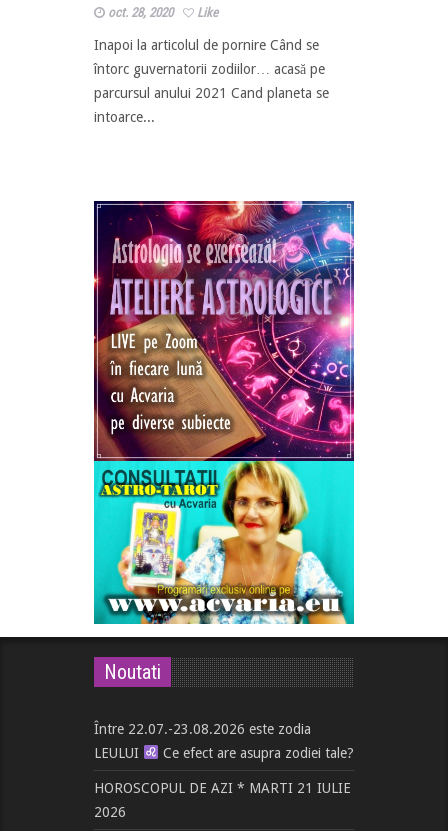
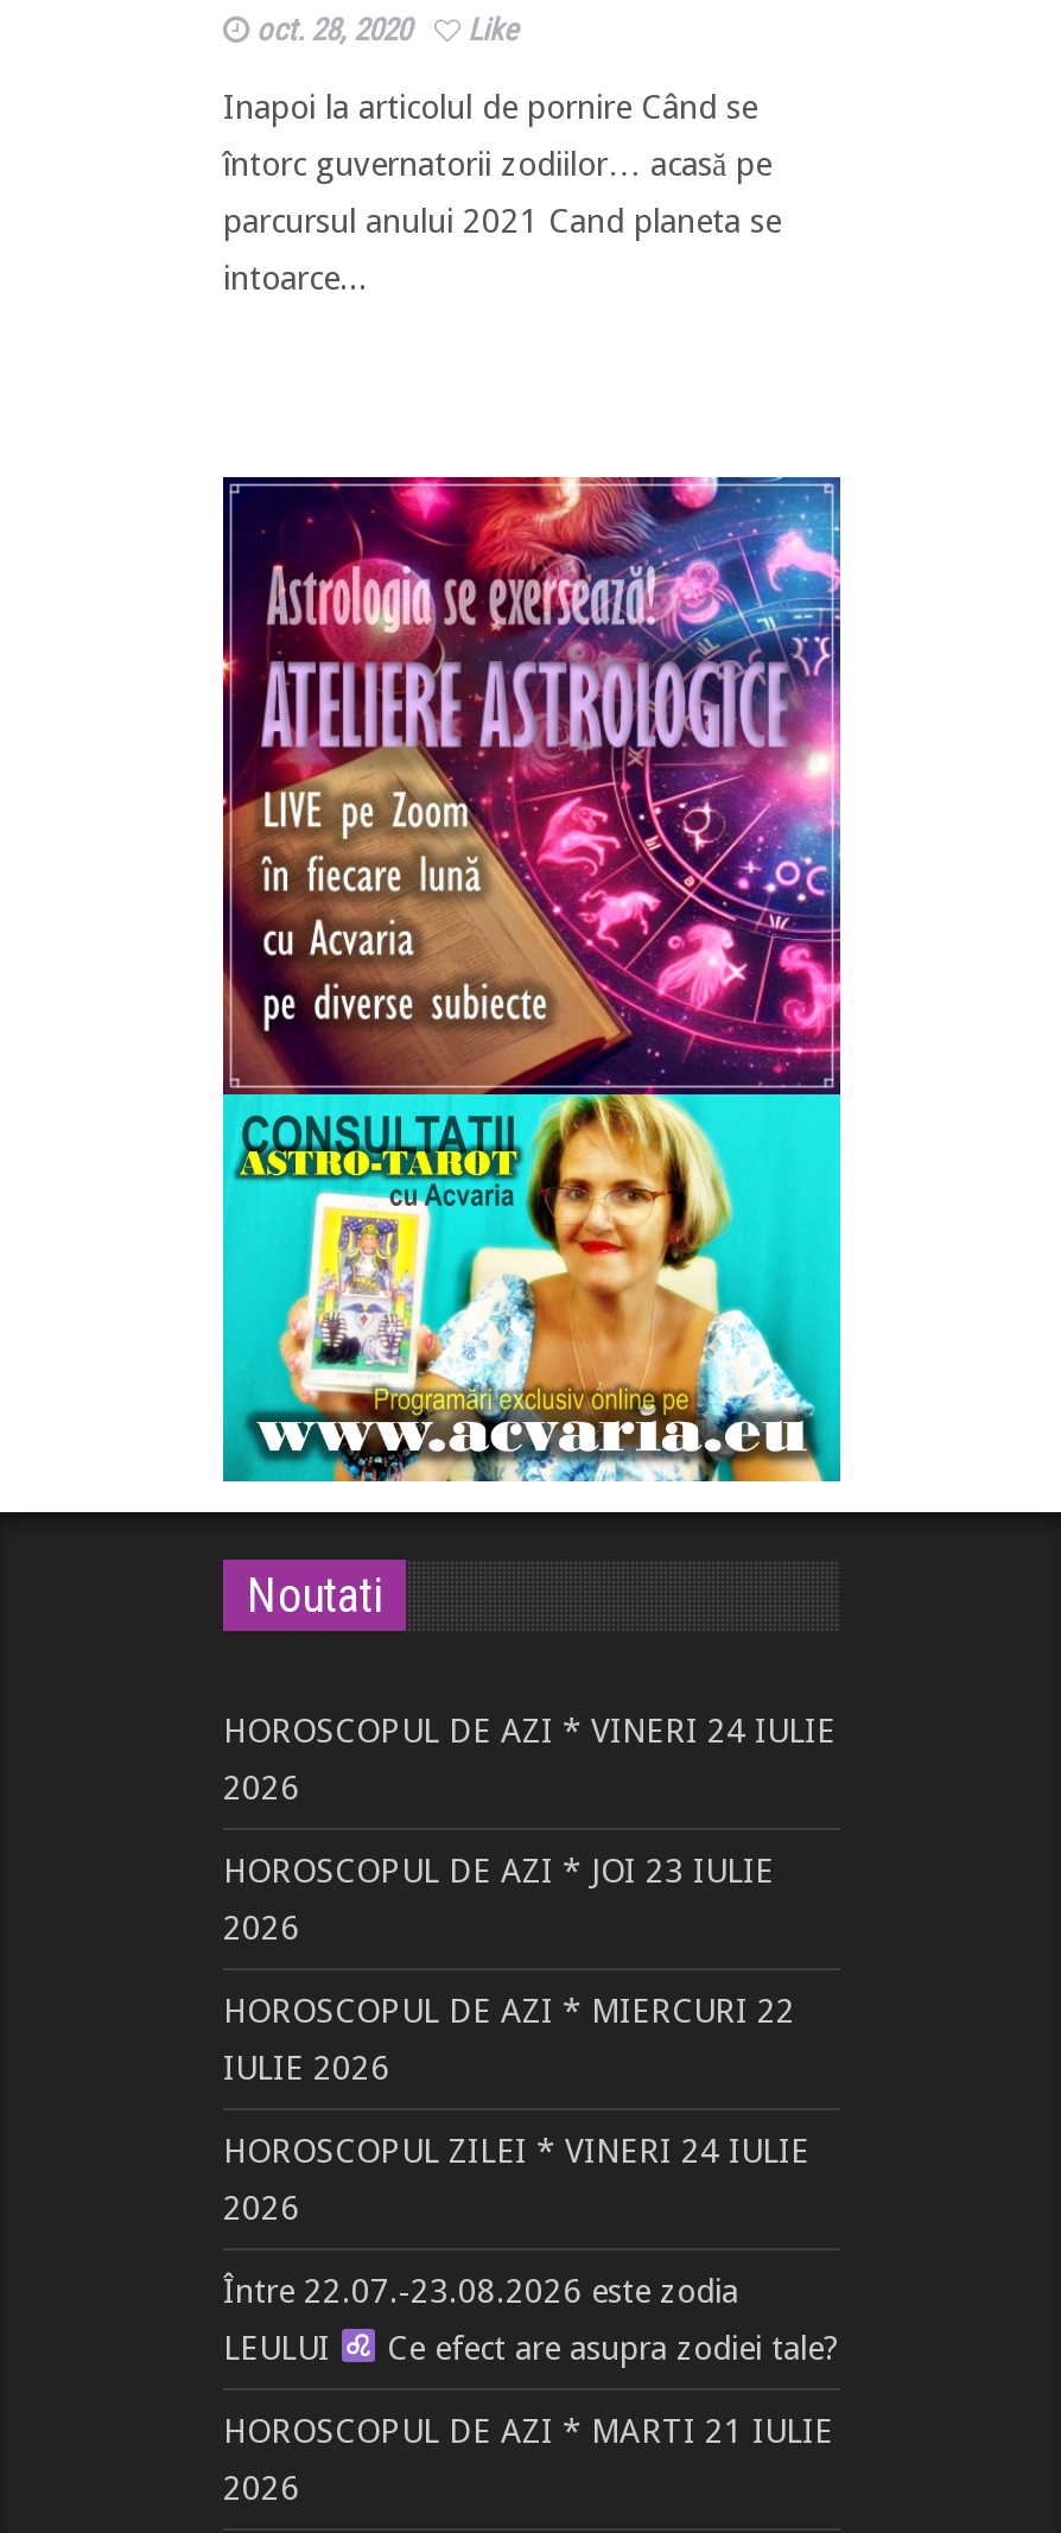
none -> [223,1710,836,2226] HOROSCOPUL DE AZI * VINERI 24 IULIE | 2026 | HOROSCOPUL DE AZI * JOI 23 IULIE | 2026 | HOROSCOPUL DE AZI * MIERCURI 22 | IULIE 2026 | HOROSCOPUL ZILEI * VINERI 24 IULIE | 2026

